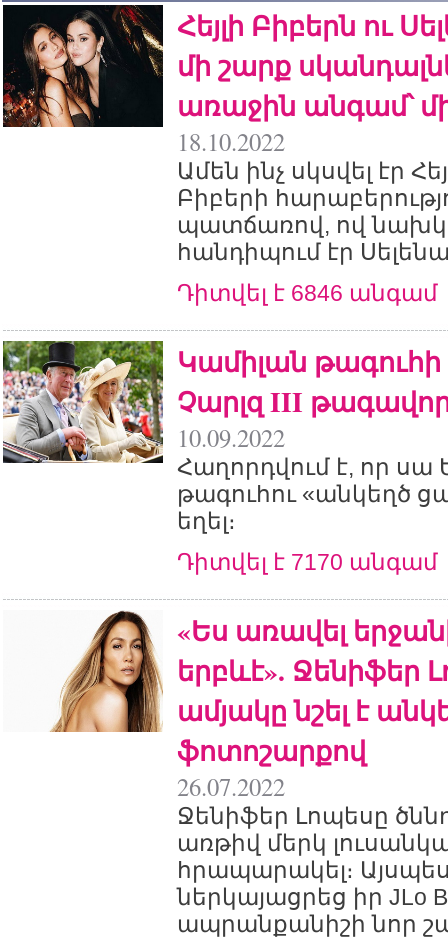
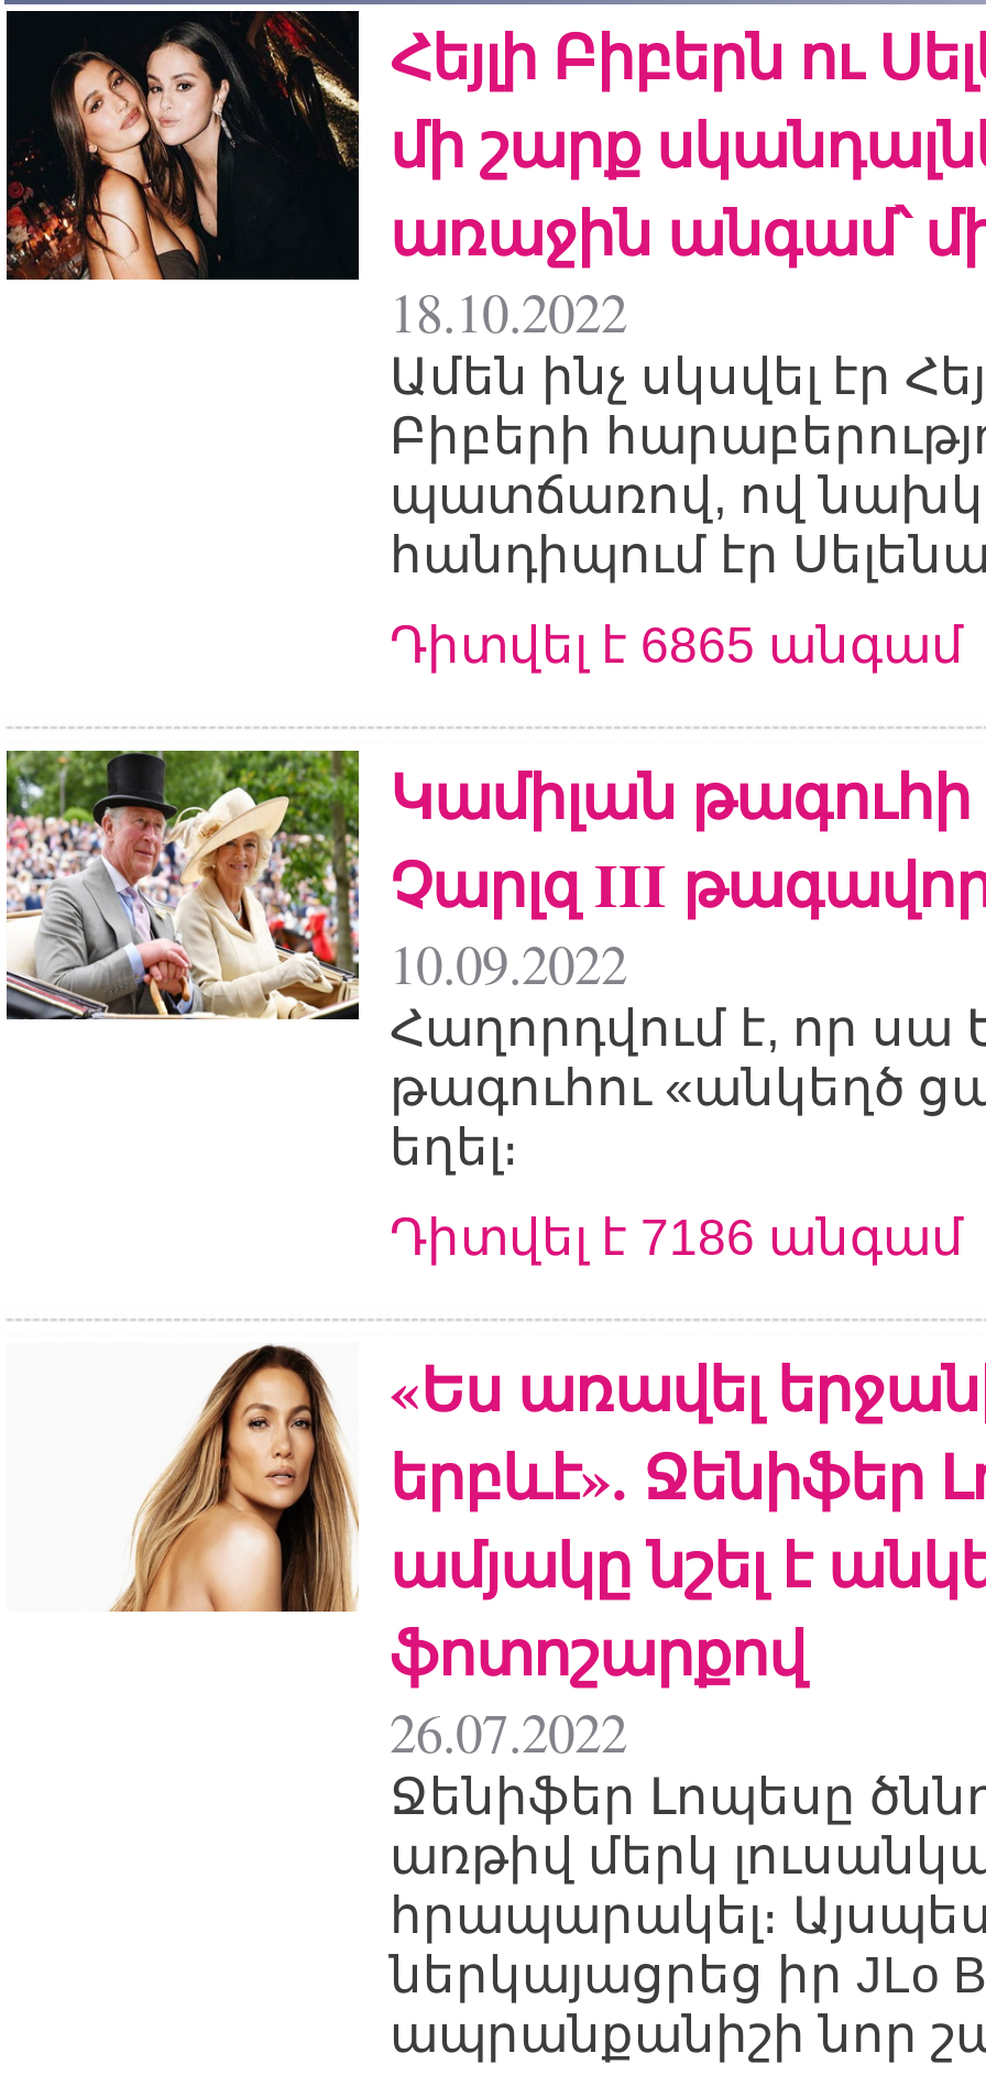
[177,280,438,306] Դիտվել է 6846 անգամ -> [390,616,964,674] Դիտվել է 6865 անգամ
[177,549,438,575] Դիտվել է 7170 անգամ -> [390,1209,964,1266] Դիտվել է 7186 անգամ

